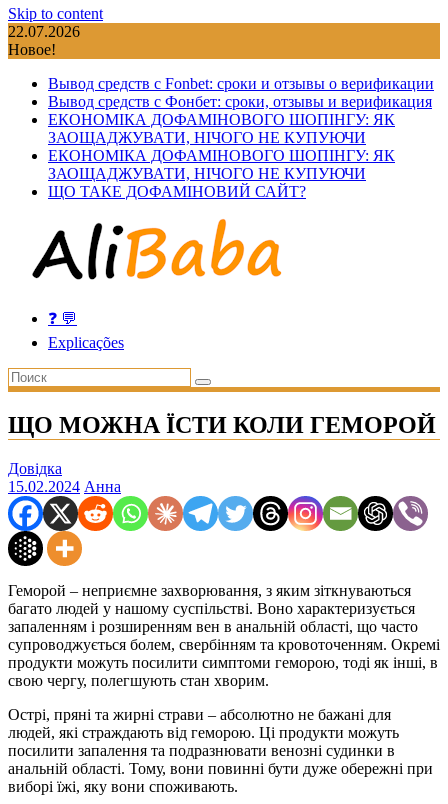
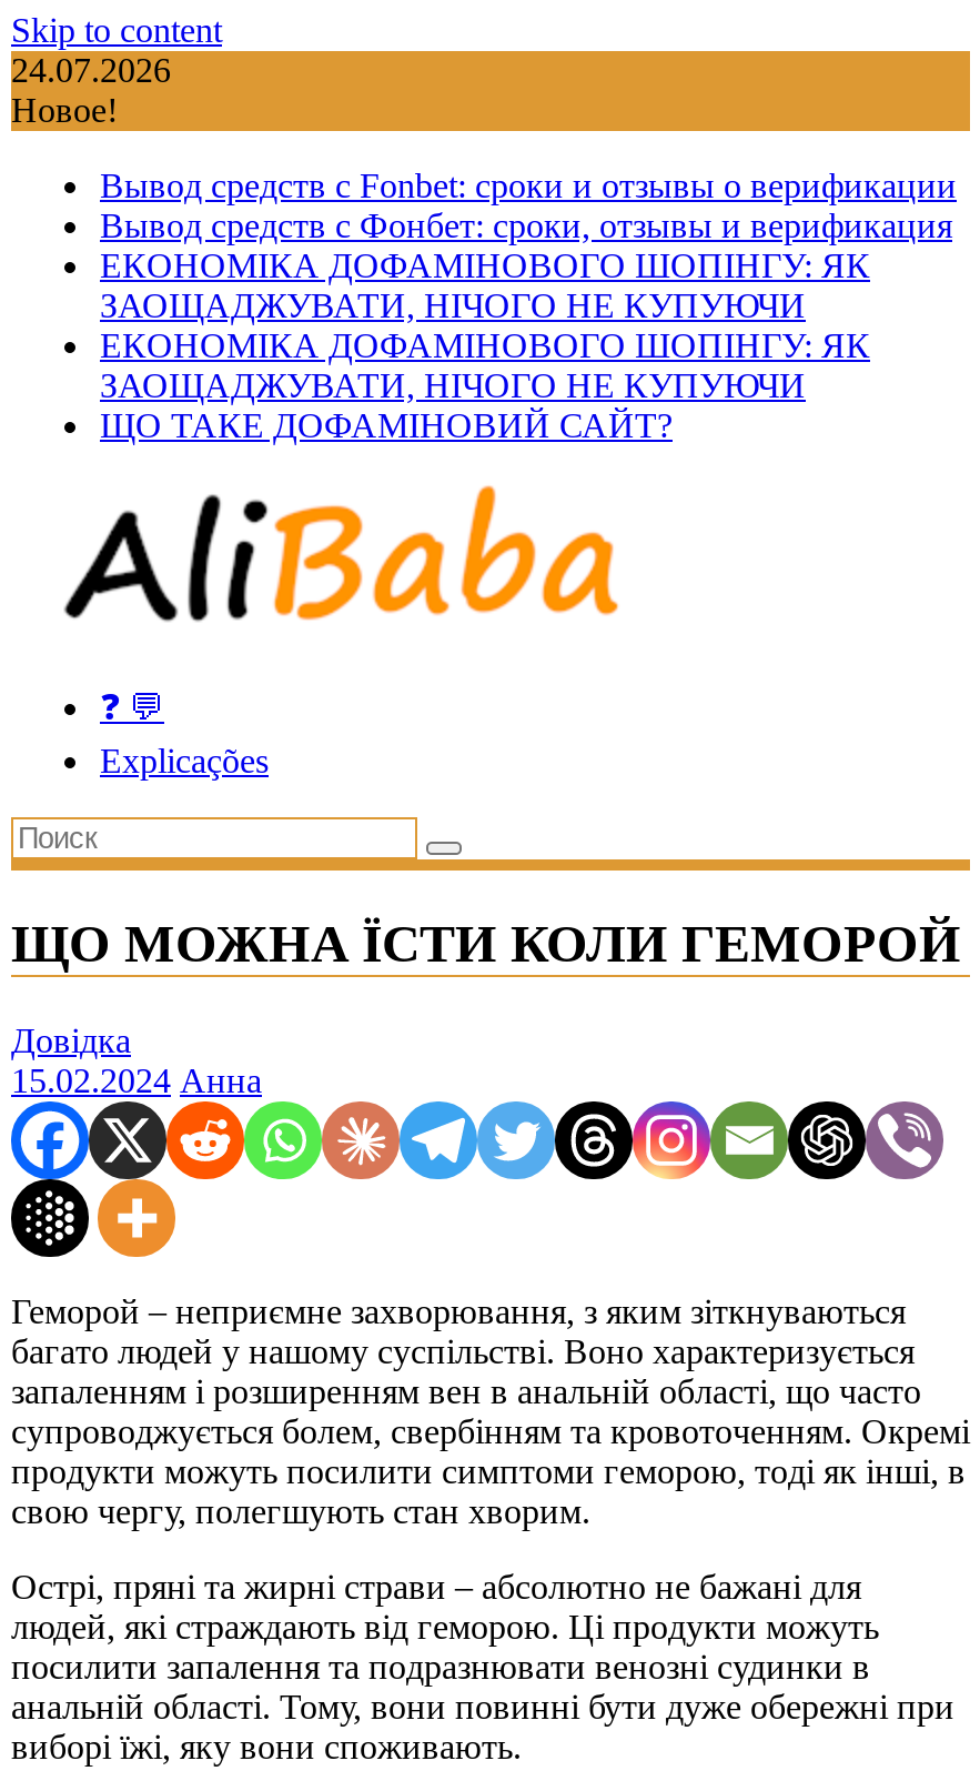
[8,23,80,40] 22.07.2026 -> [11,51,171,89] 24.07.2026

